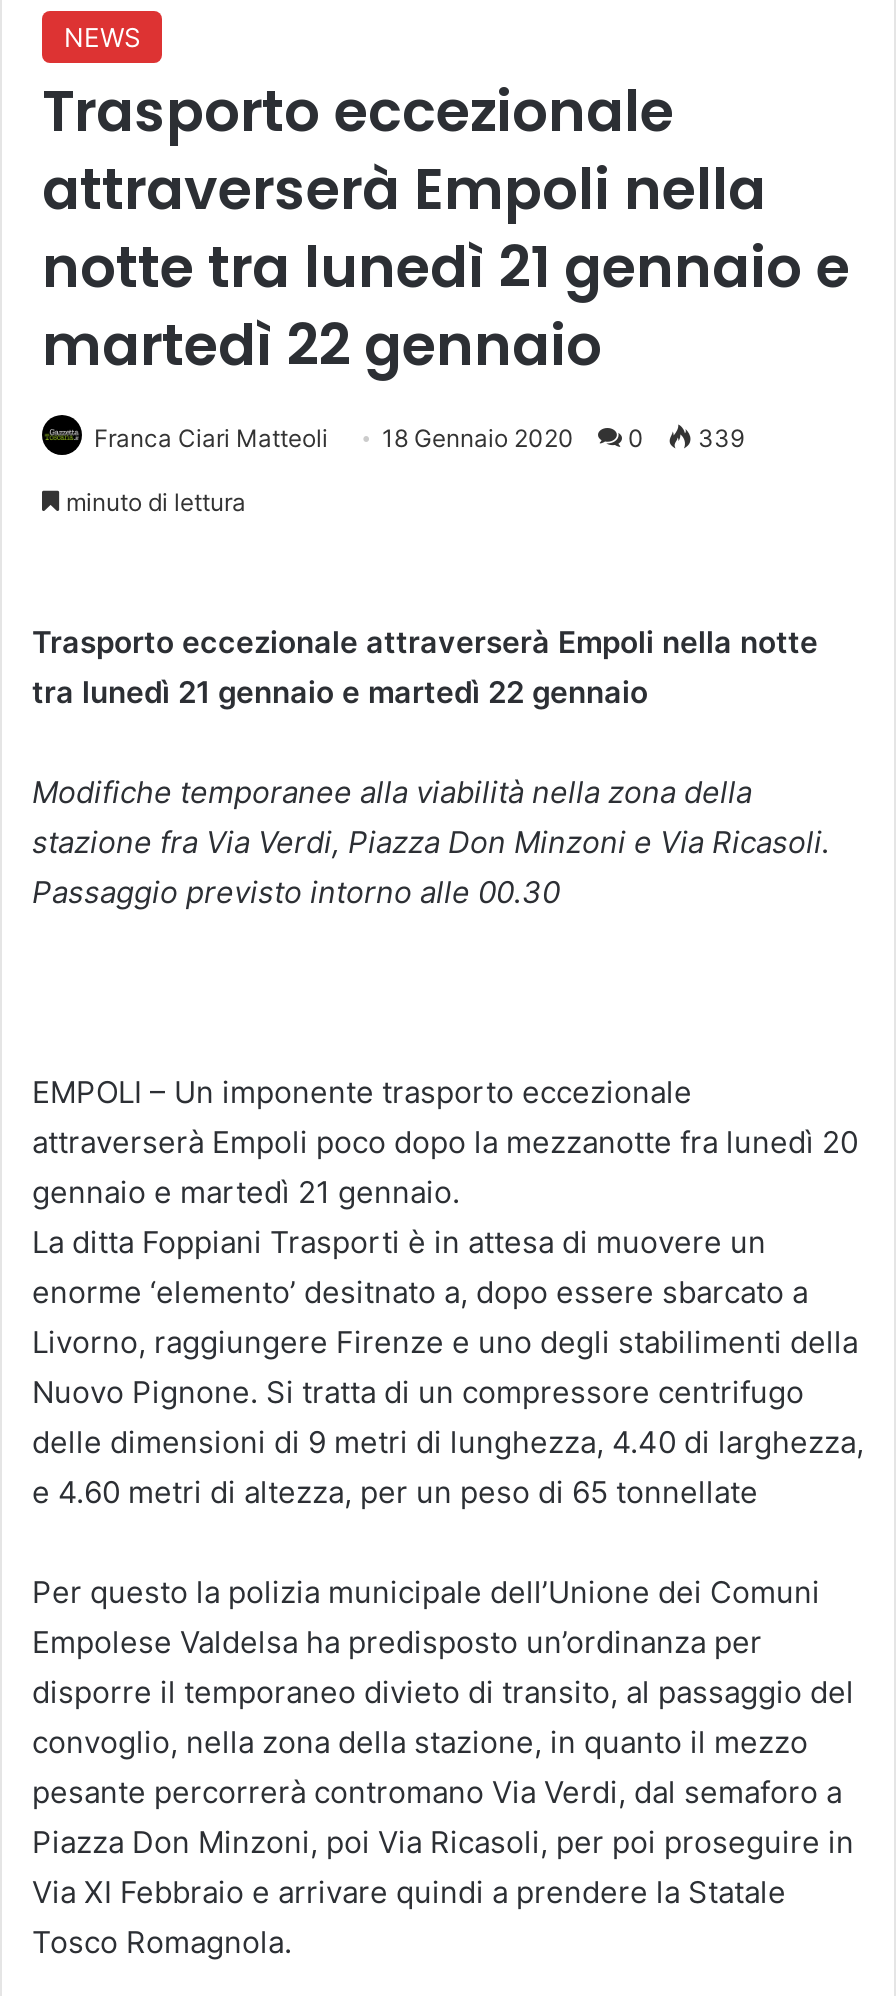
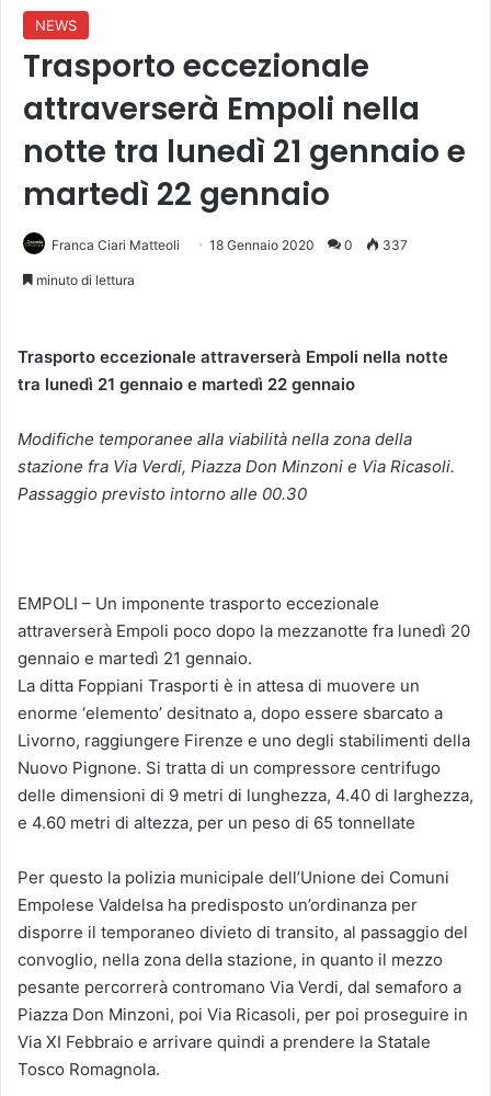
[94,423,744,453] Franca Ciari Matteoli 18 Gennaio 2020 0 339 -> [52,237,408,253] Franca Ciari Matteoli 18 Gennaio 2020 0 337

